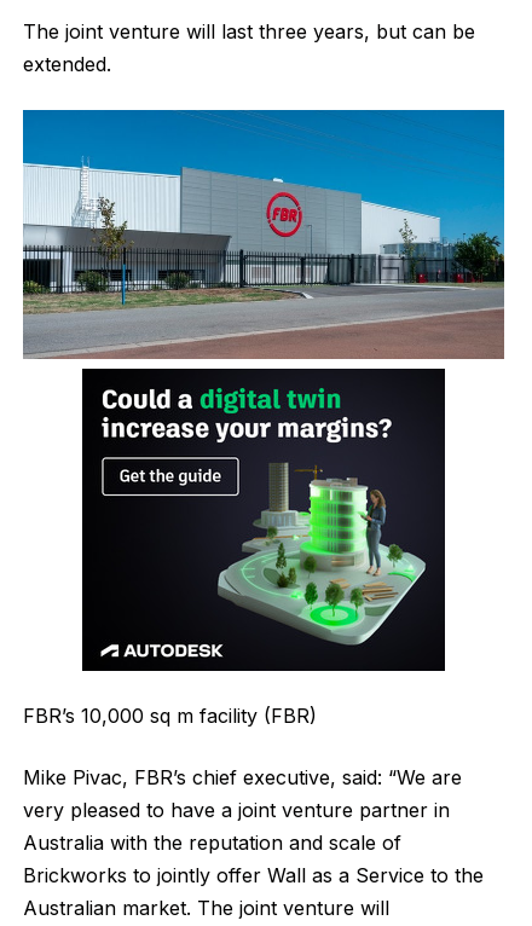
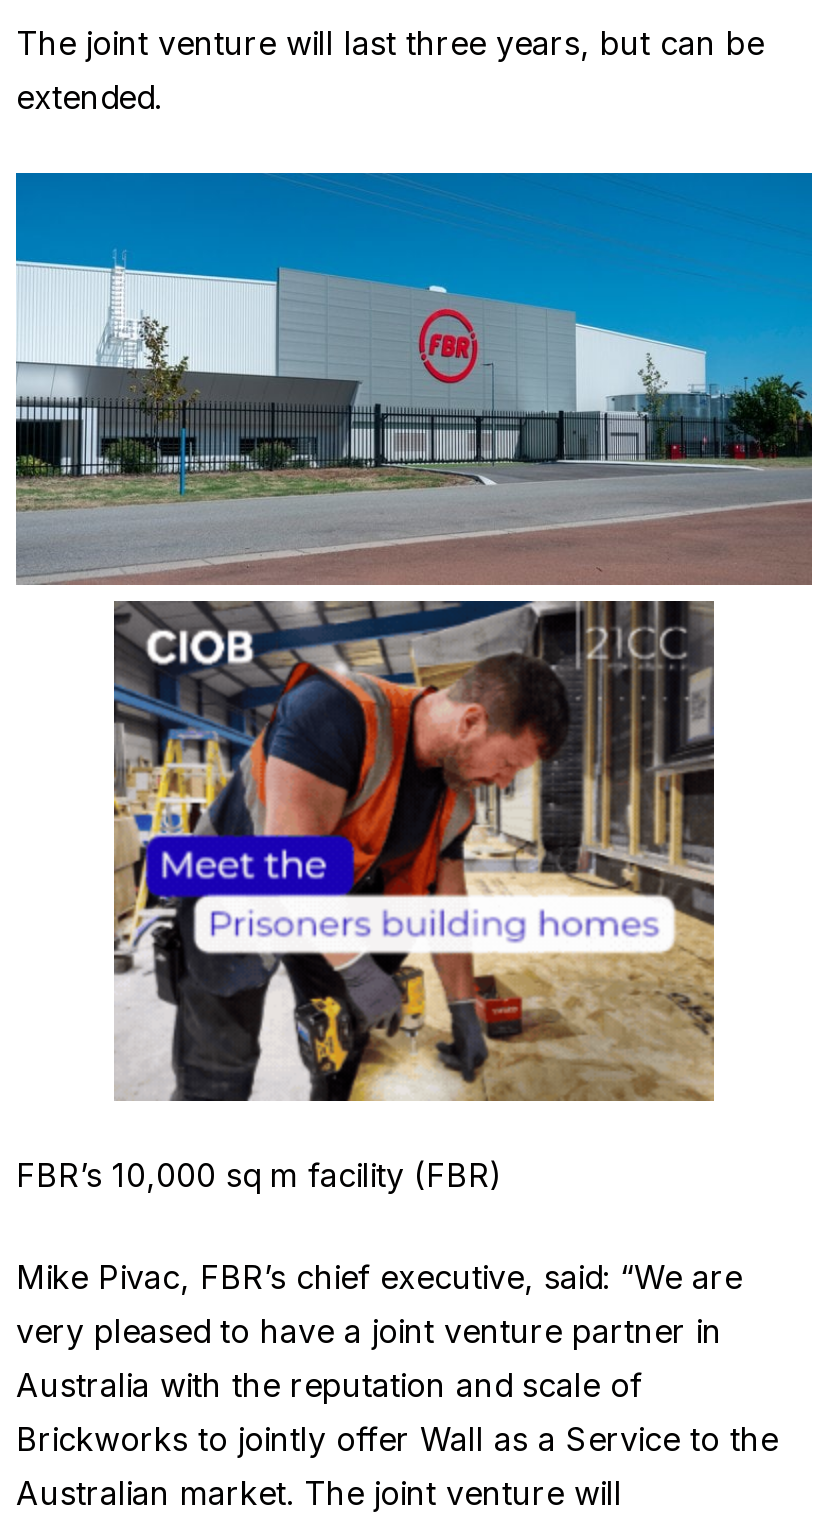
[81,367,446,672] [image] -> [112,599,716,1103] [image]

